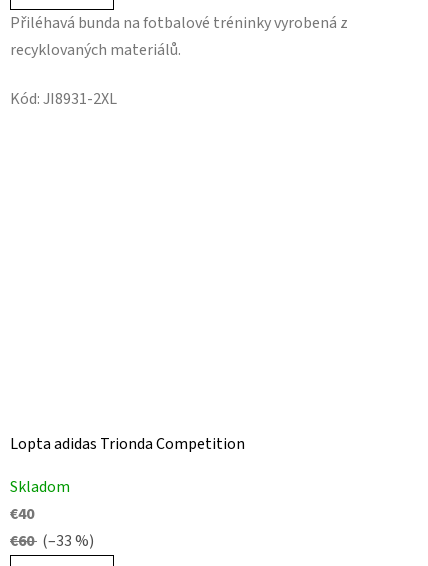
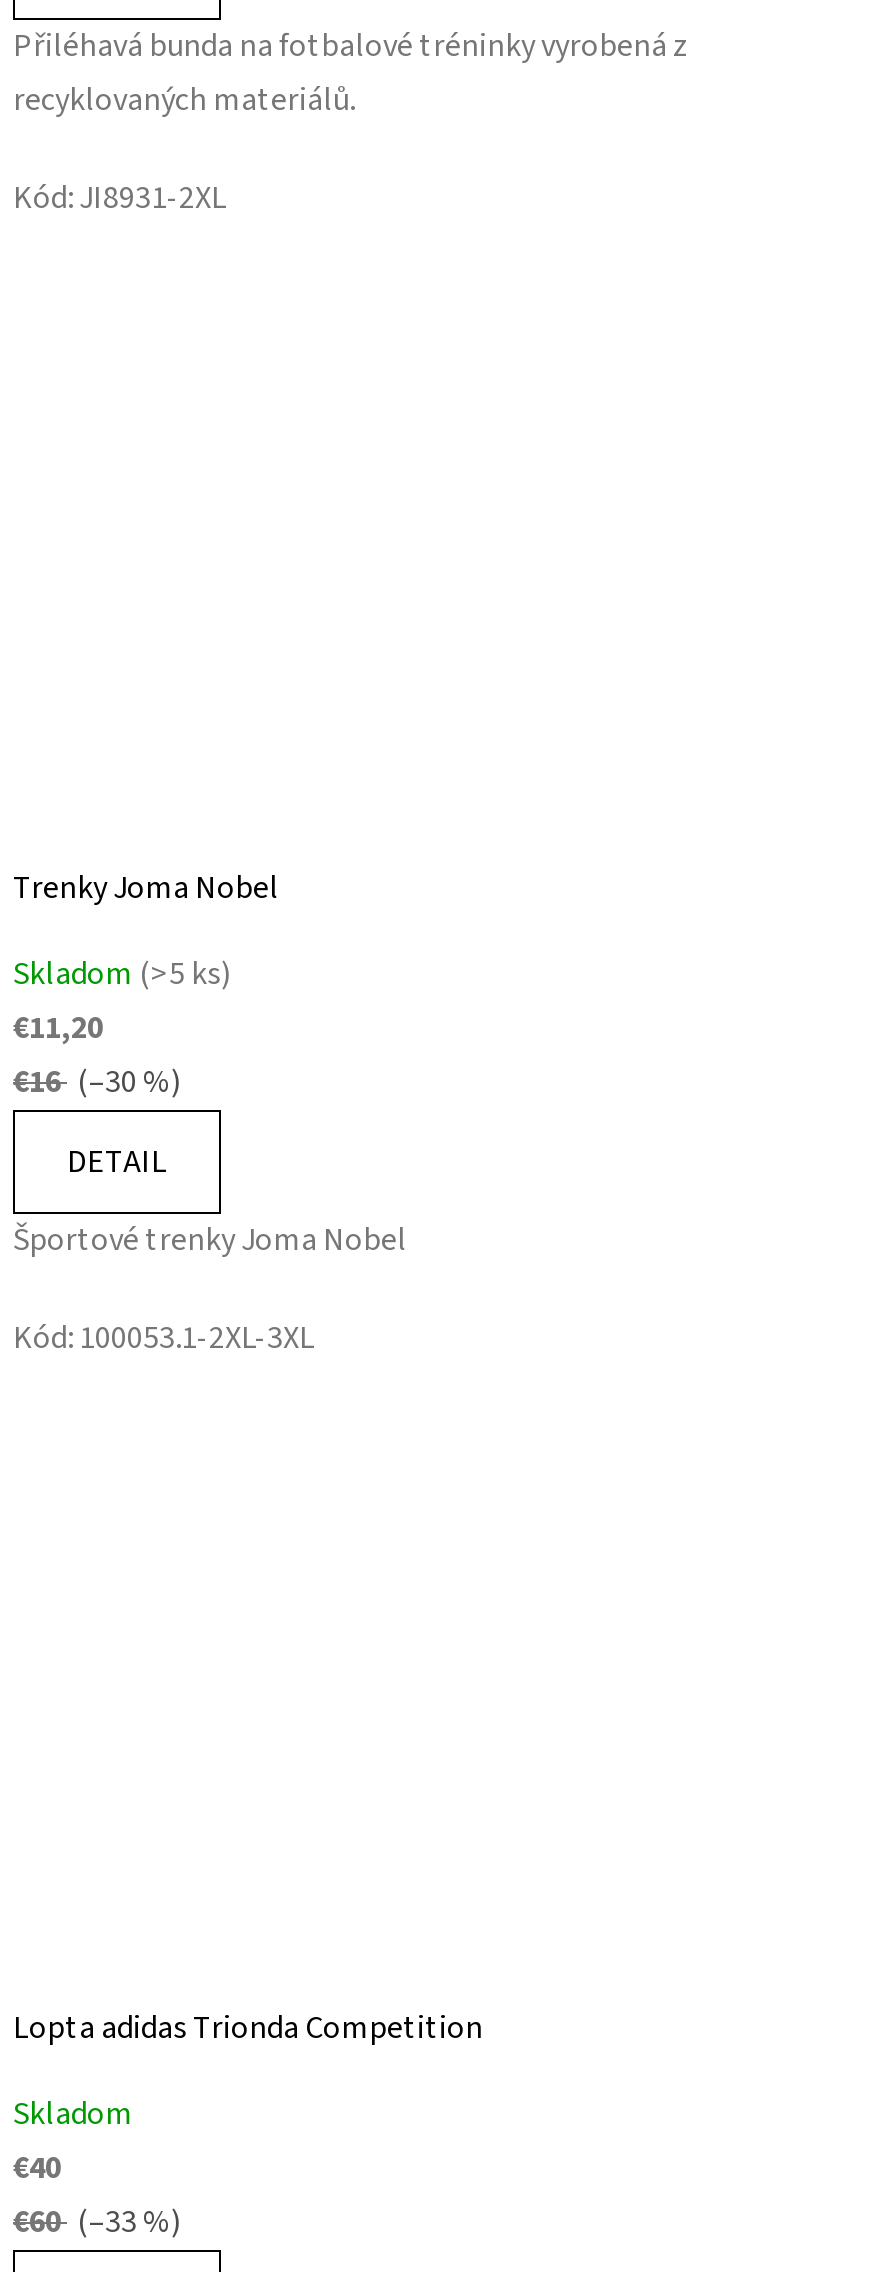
none -> [13,866,407,1360] Trenky Joma Nobel | Skladom (>5 ks) | €11,20 | €16 (–30 %) | DETAIL | Športové trenky Joma Nobel | Kód: 100053.1-2XL-3XL

